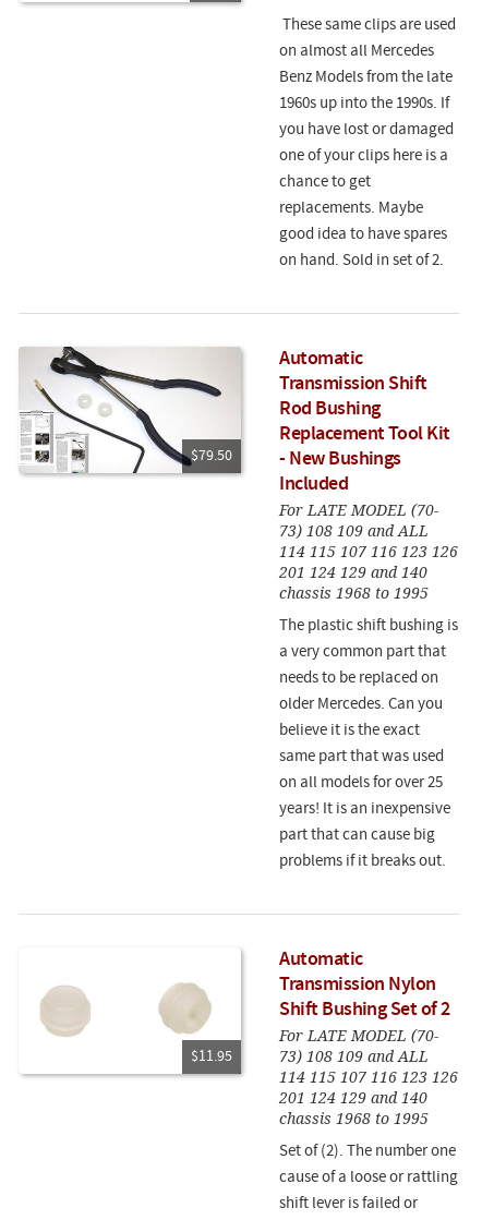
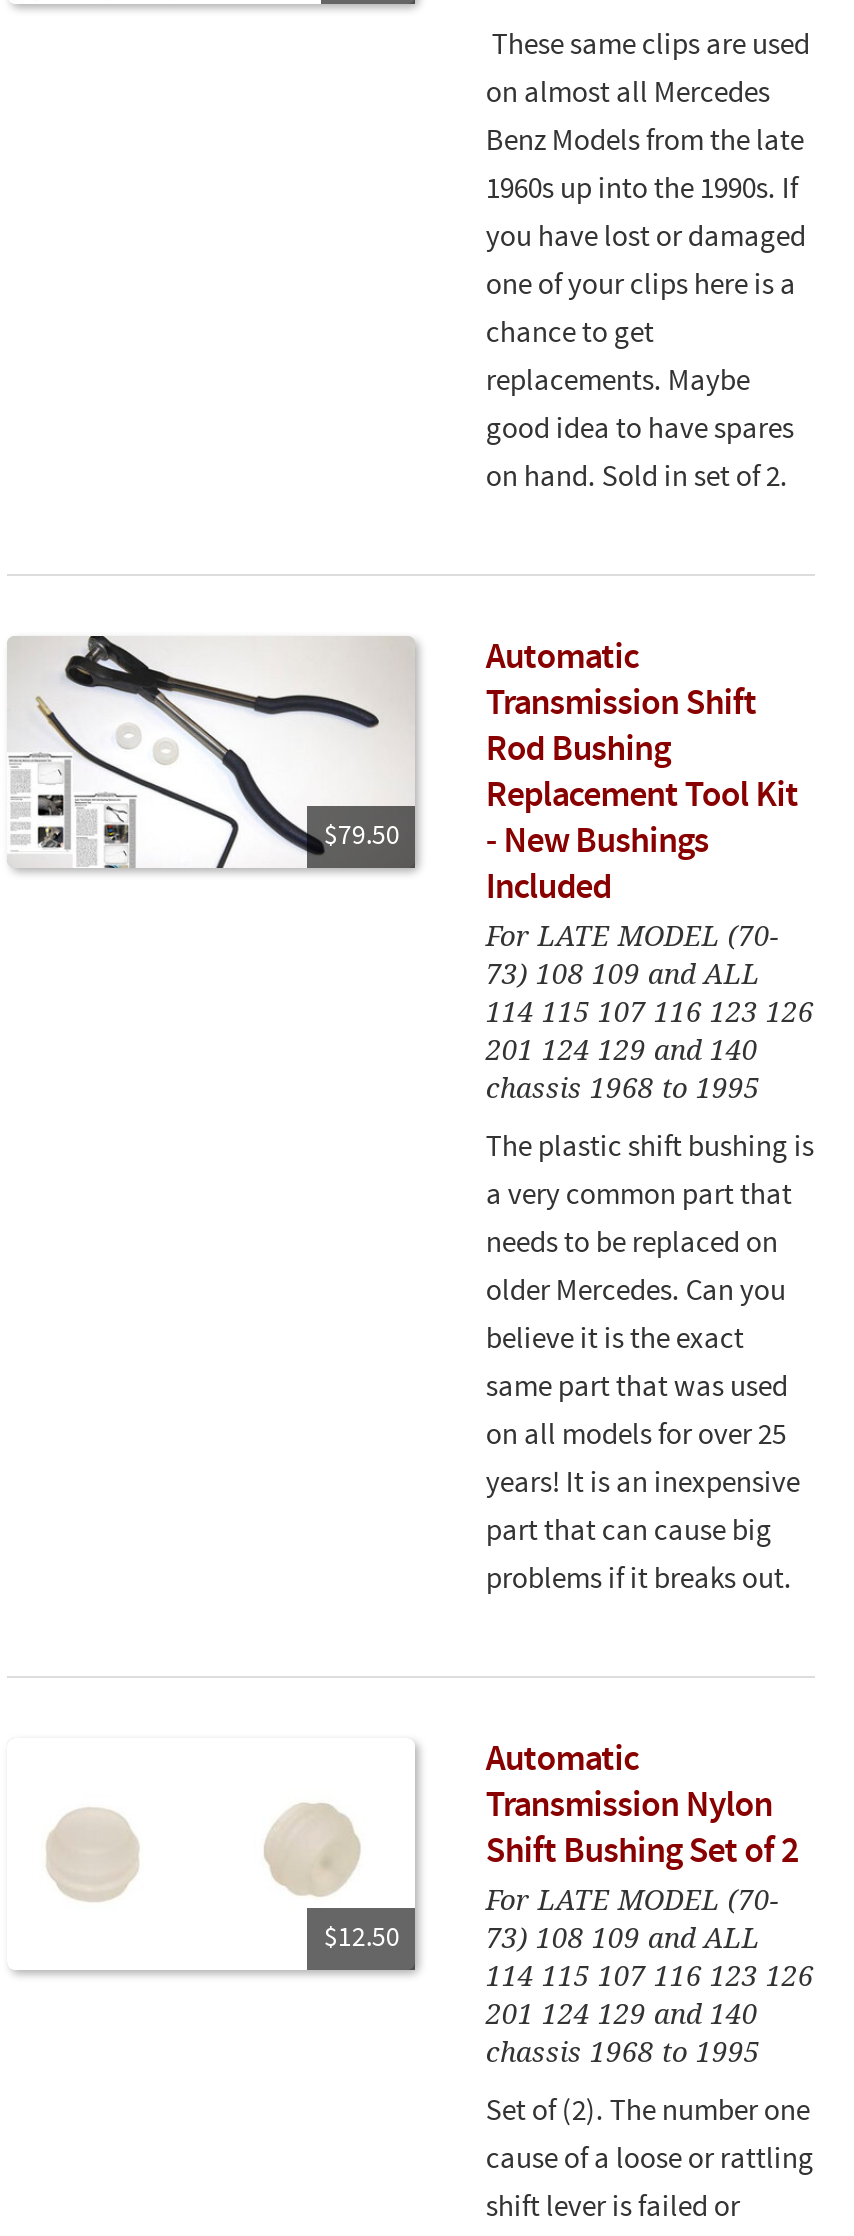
[191,1049,233,1065] $11.95 -> [324,1923,400,1953] $12.50

